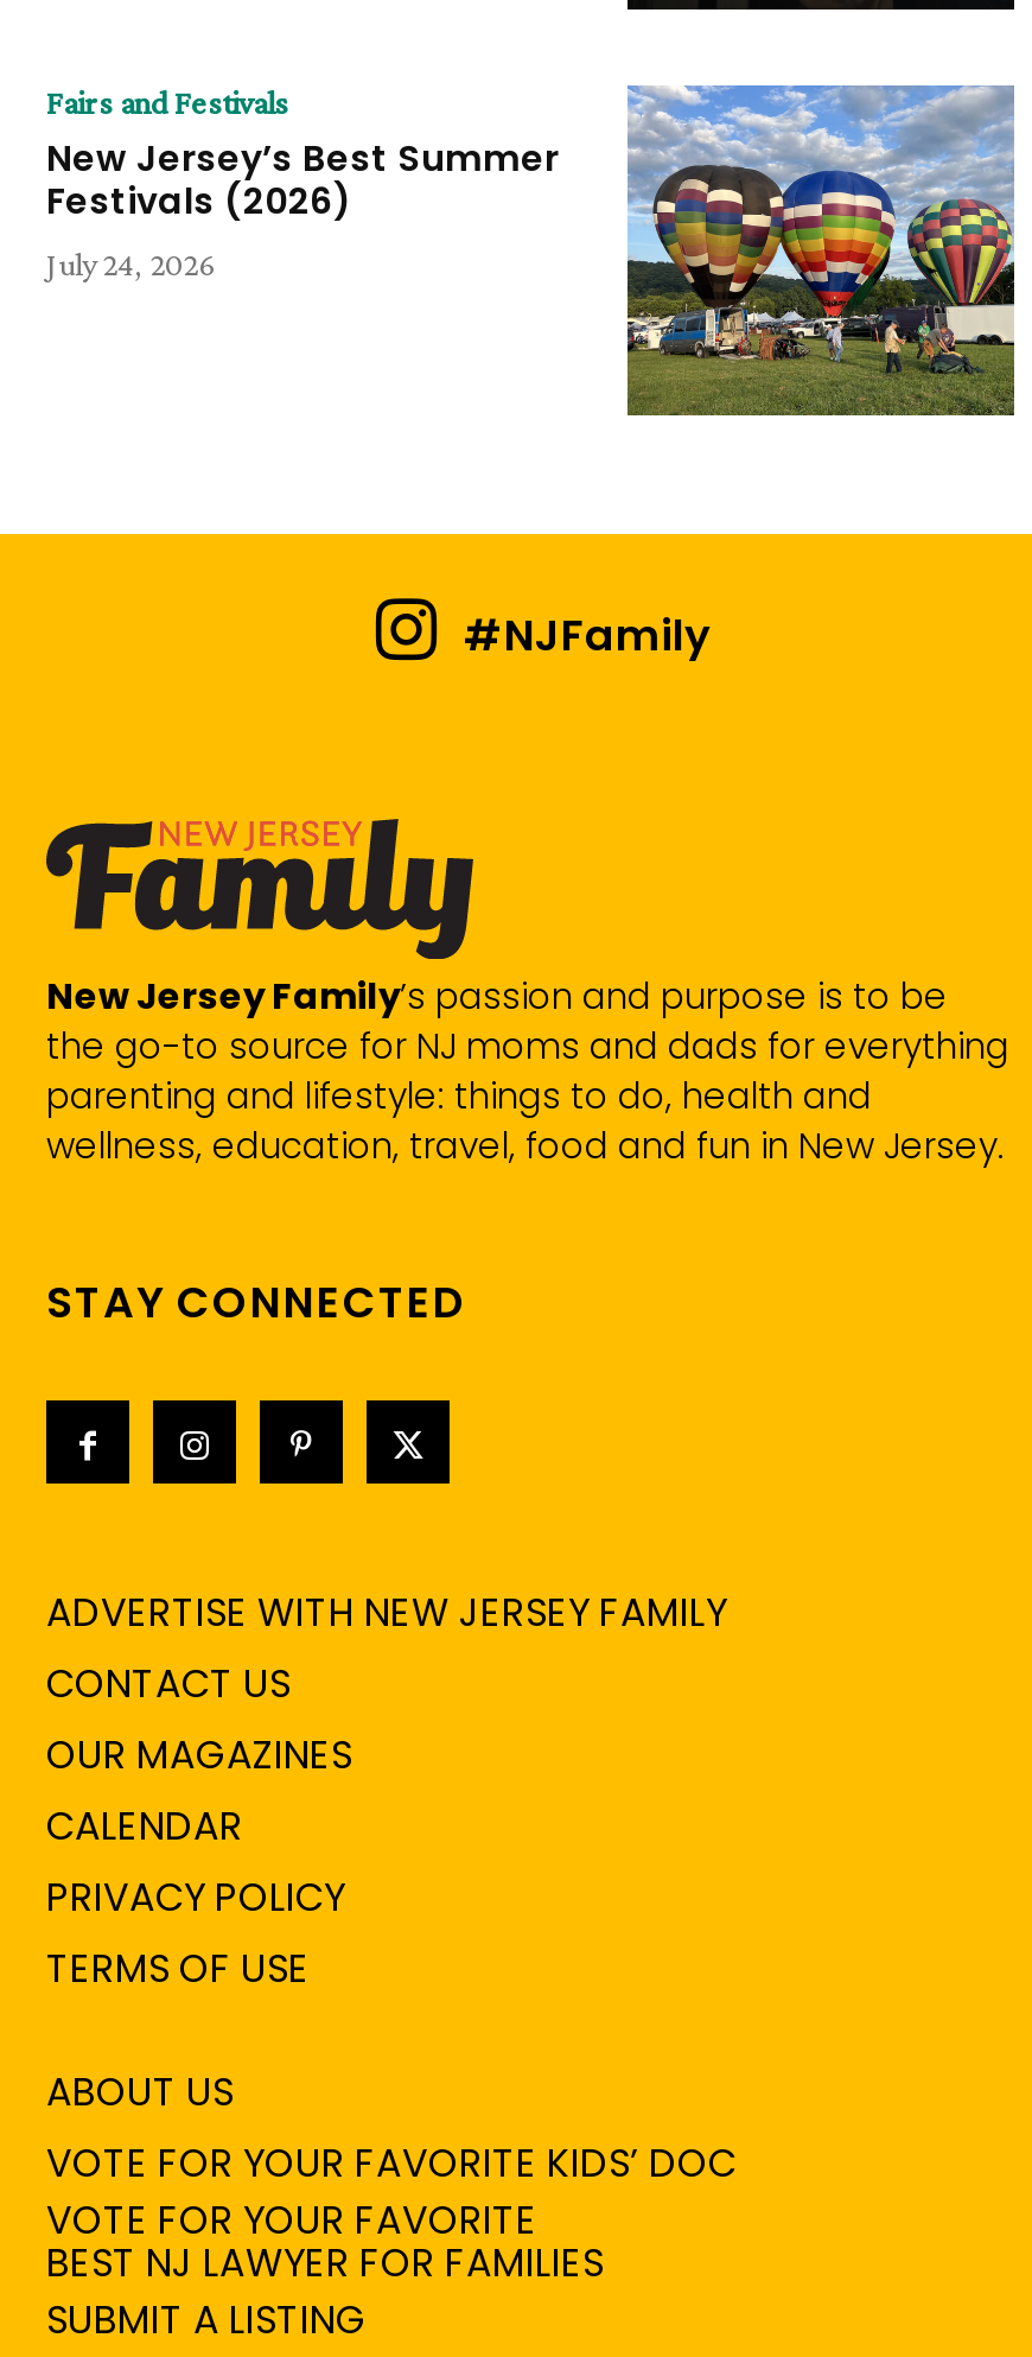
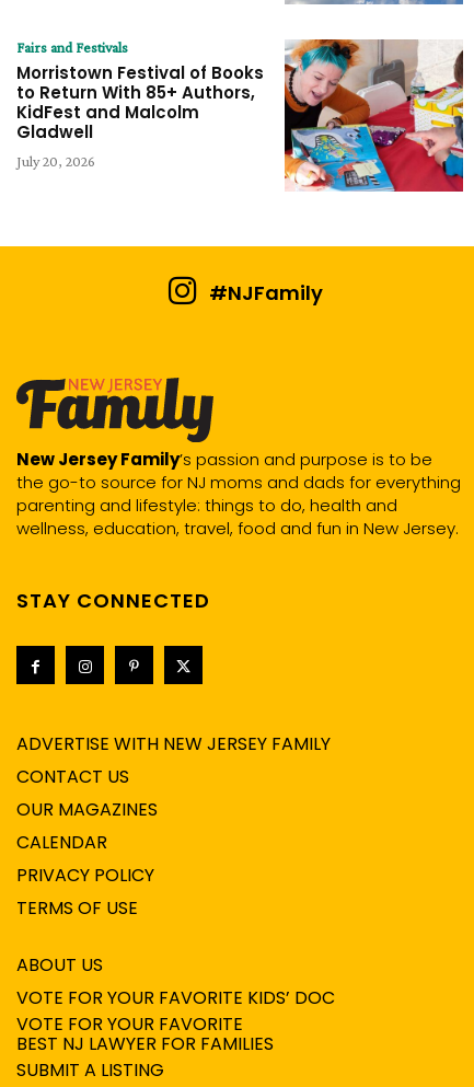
[46,83,1017,418] [image] | New Jersey’s Best Summer | Festivals (2026) | July 24, 2026 -> [16,38,464,193] [image] | Morristown Festival of Books | to Return With 85+ Authors, | KidFest and Malcolm | Gladwell | July 20, 2026

